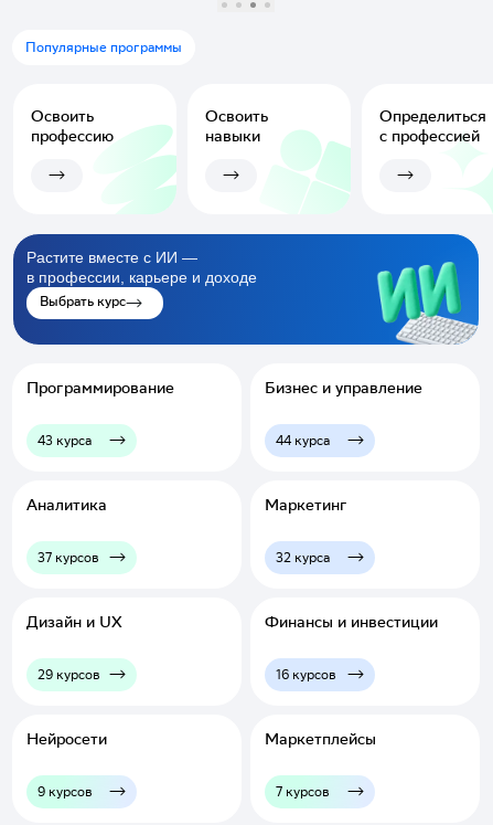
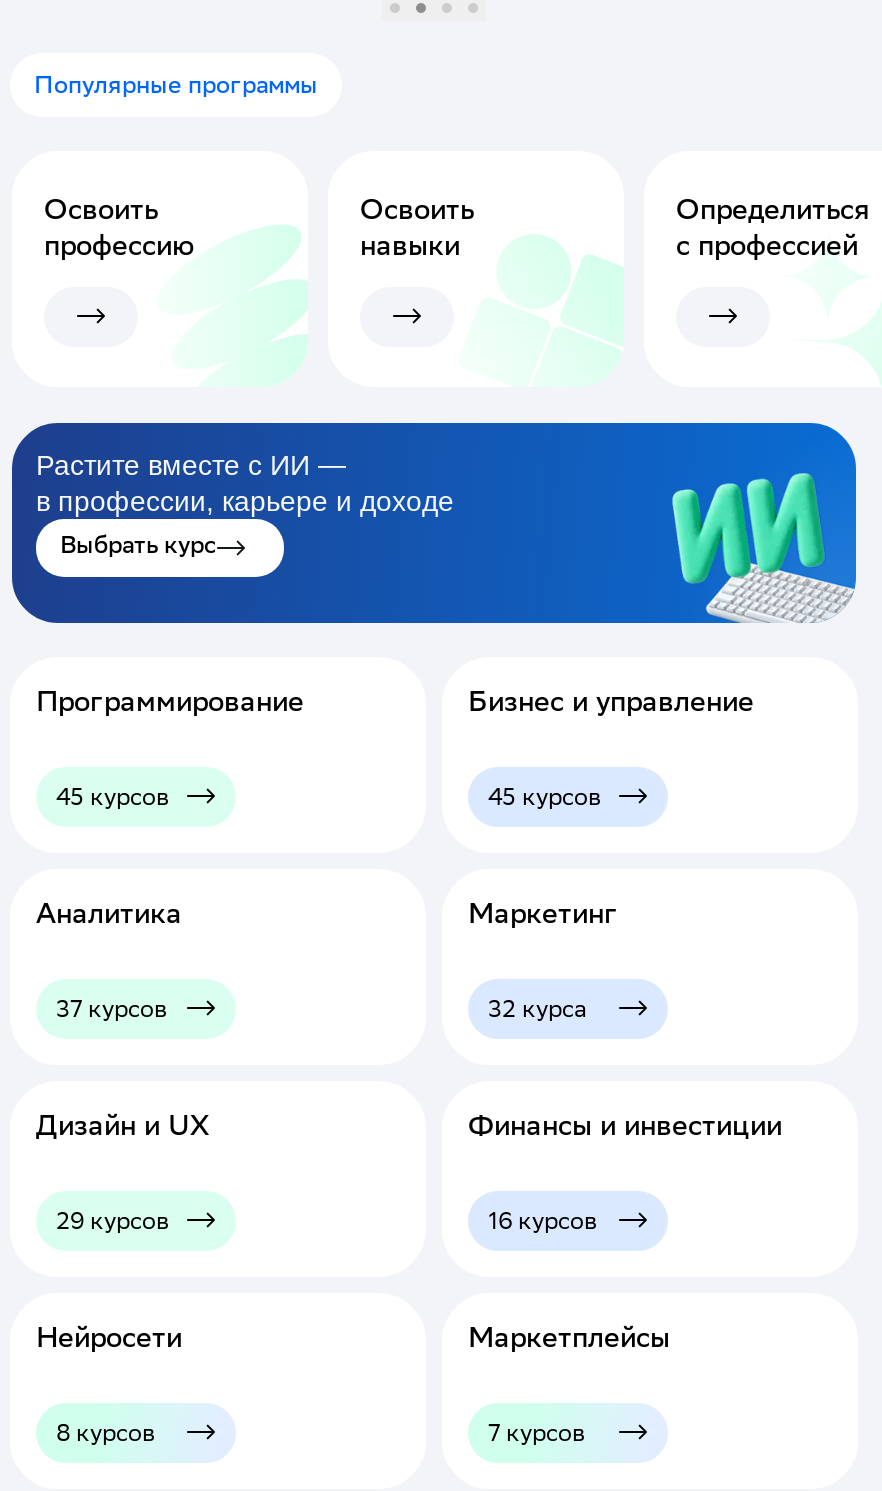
[37,431,92,448] 43 курса -> [56,780,170,810] 45 курсов
[276,431,330,448] 44 курса -> [488,780,602,810] 45 курсов
[37,783,93,799] 9 курсов -> [56,1416,156,1446] 8 курсов

